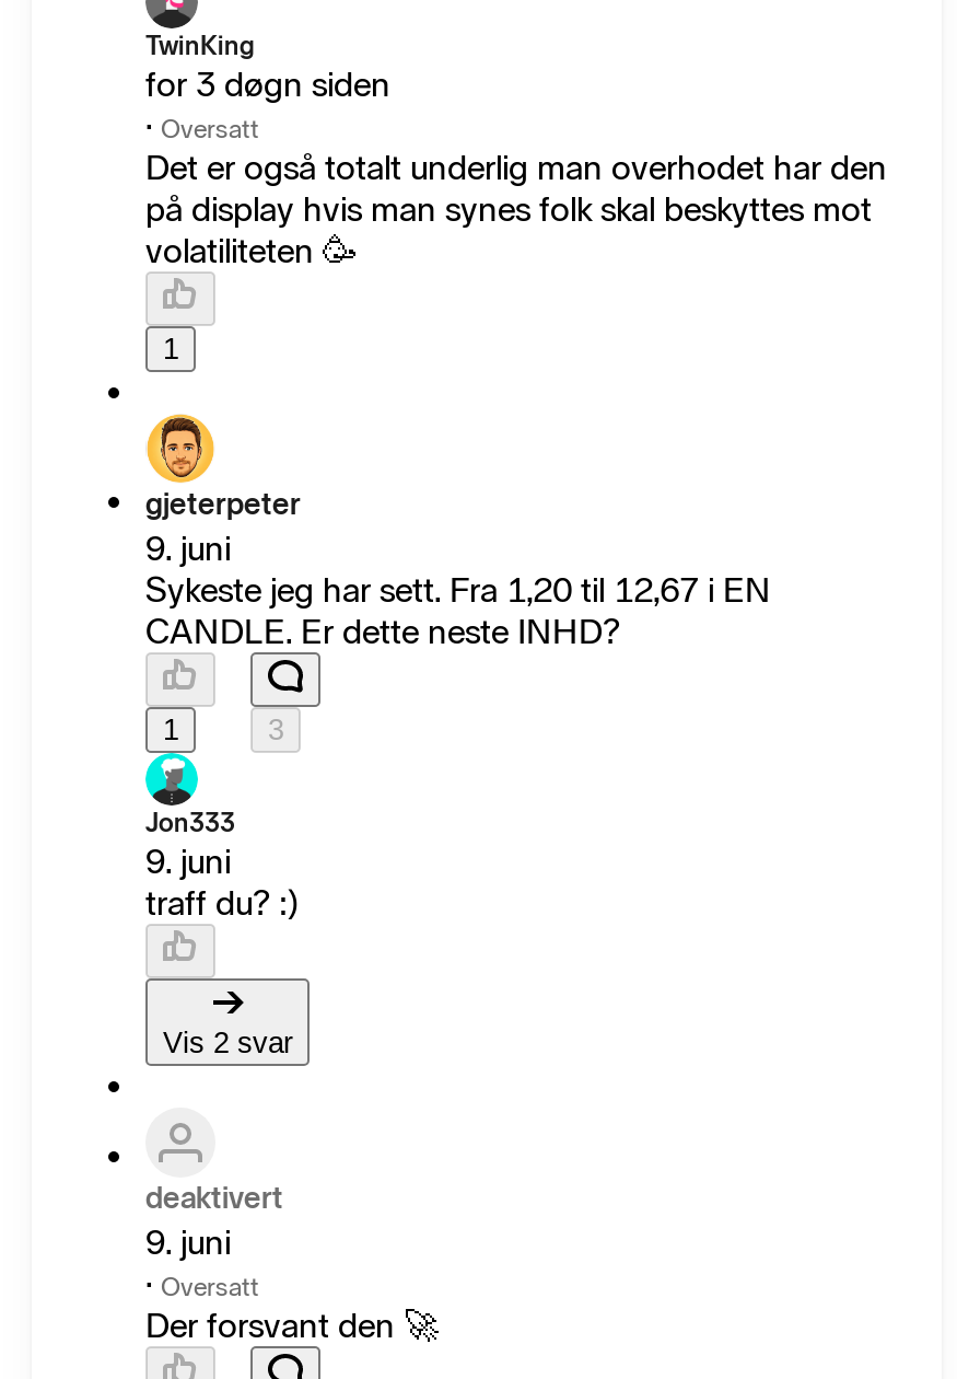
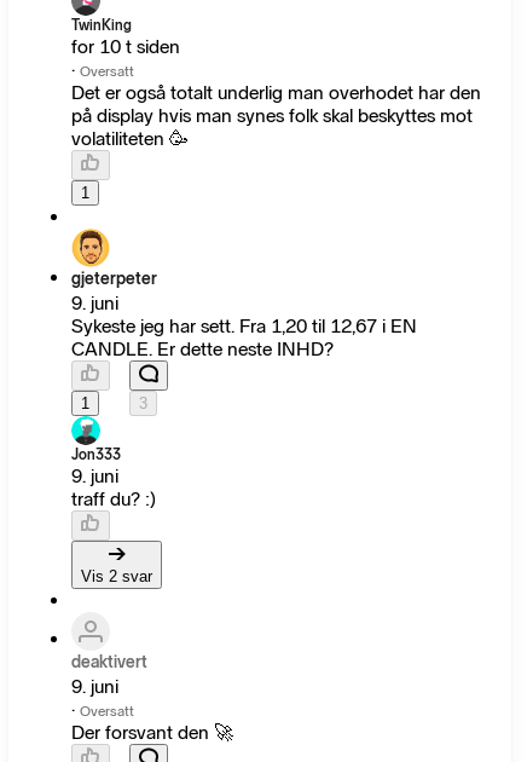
[145,64,390,105] for 3 døgn siden -> [71,35,180,58] for 10 t siden

